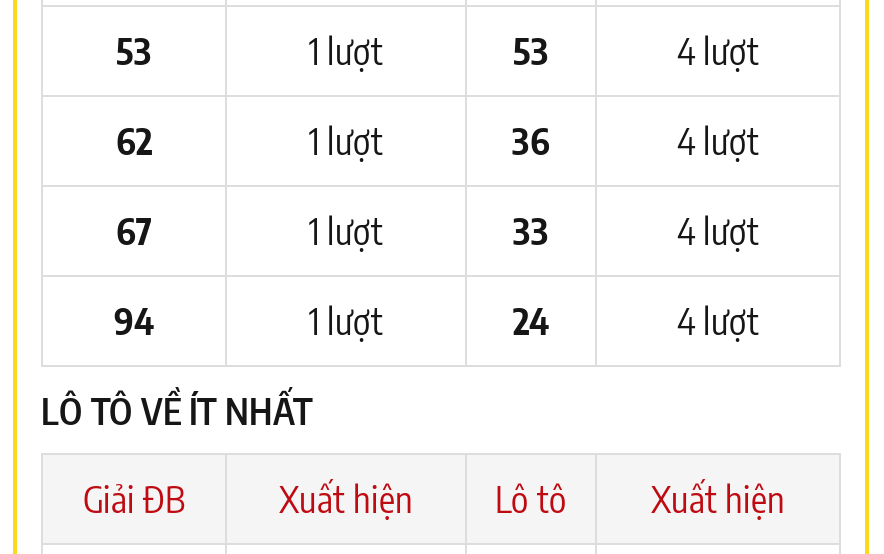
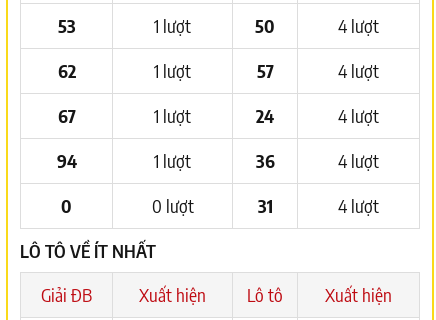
[513,27,549,73] 53 -> [255,14,275,37] 50
[512,117,550,163] 36 -> [256,59,273,82] 57
[513,207,549,253] 33 -> [256,104,274,127] 24
[513,297,549,343] 24 -> [61,149,379,217] 36 | 4 lượt | 0 | 0 lượt | 31

